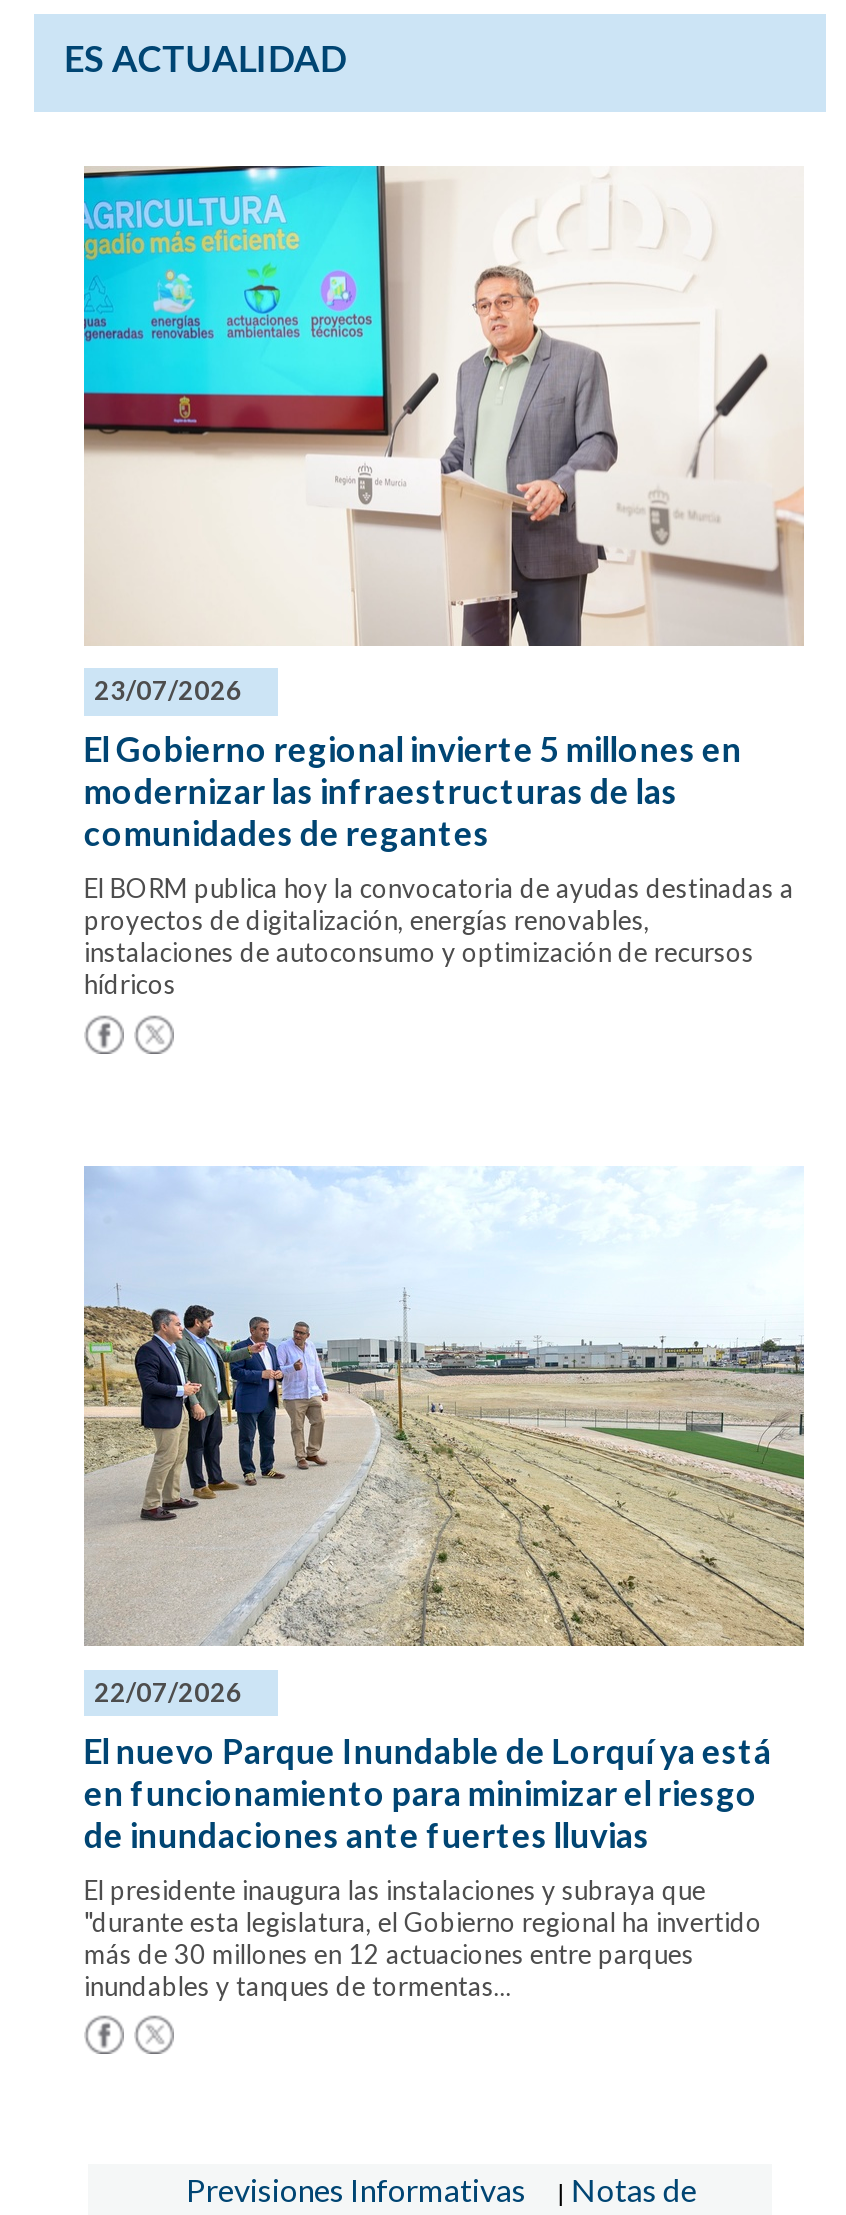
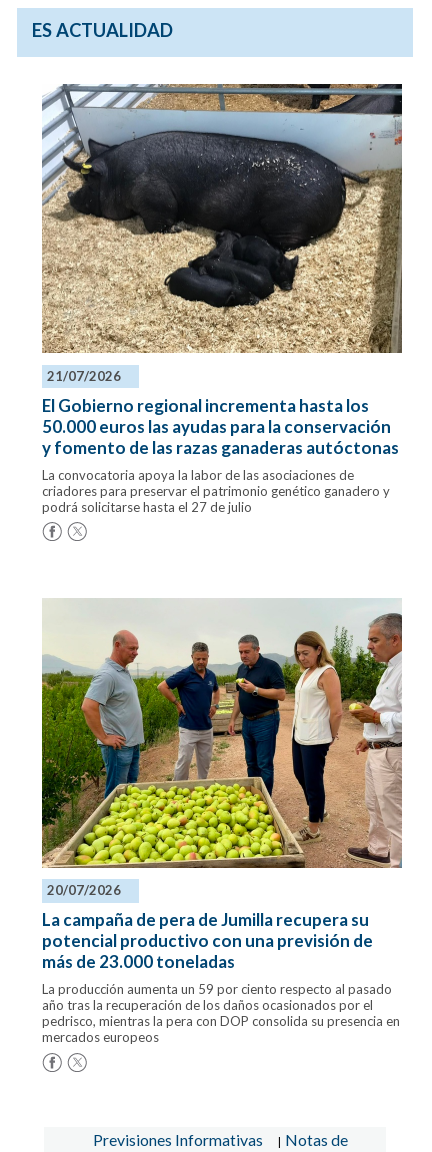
[82,164,804,707] [image] | 23/07/2026 -> [41,83,403,384] [image] | 21/07/2026
[84,729,794,1000] El Gobierno regional invierte 5 millones en | modernizar las infraestructuras de las | comunidades de regantes | El BORM publica hoy la convocatoria de ayudas destinadas a | proyectos de digitalización, energías renovables, | instalaciones de autoconsumo y optimización de recursos | hídricos -> [42,395,399,515] El Gobierno regional incrementa hasta los | 50.000 euros las ayudas para la conservación | y fomento de las razas ganaderas autóctonas | La convocatoria apoya la labor de las asociaciones de | criadores para preservar el patrimonio genético ganadero y | podrá solicitarse hasta el 27 de julio
[82,1164,804,1708] [image] | 22/07/2026 -> [42,598,403,898] [image] | 20/07/2026
[84,1730,772,2001] El nuevo Parque Inundable de Lorquí ya está | en funcionamiento para minimizar el riesgo | de inundaciones ante fuertes lluvias | El presidente inaugura las instalaciones y subraya que | "durante esta legislatura, el Gobierno regional ha invertido | más de 30 millones en 12 actuaciones entre parques | inundables y tanques de tormentas... -> [42,909,400,1045] La campaña de pera de Jumilla recupera su | potencial productivo con una previsión de | más de 23.000 toneladas | La producción aumenta un 59 por ciento respecto al pasado | año tras la recuperación de los daños ocasionados por el | pedrisco, mientras la pera con DOP consolida su presencia en | mercados europeos

